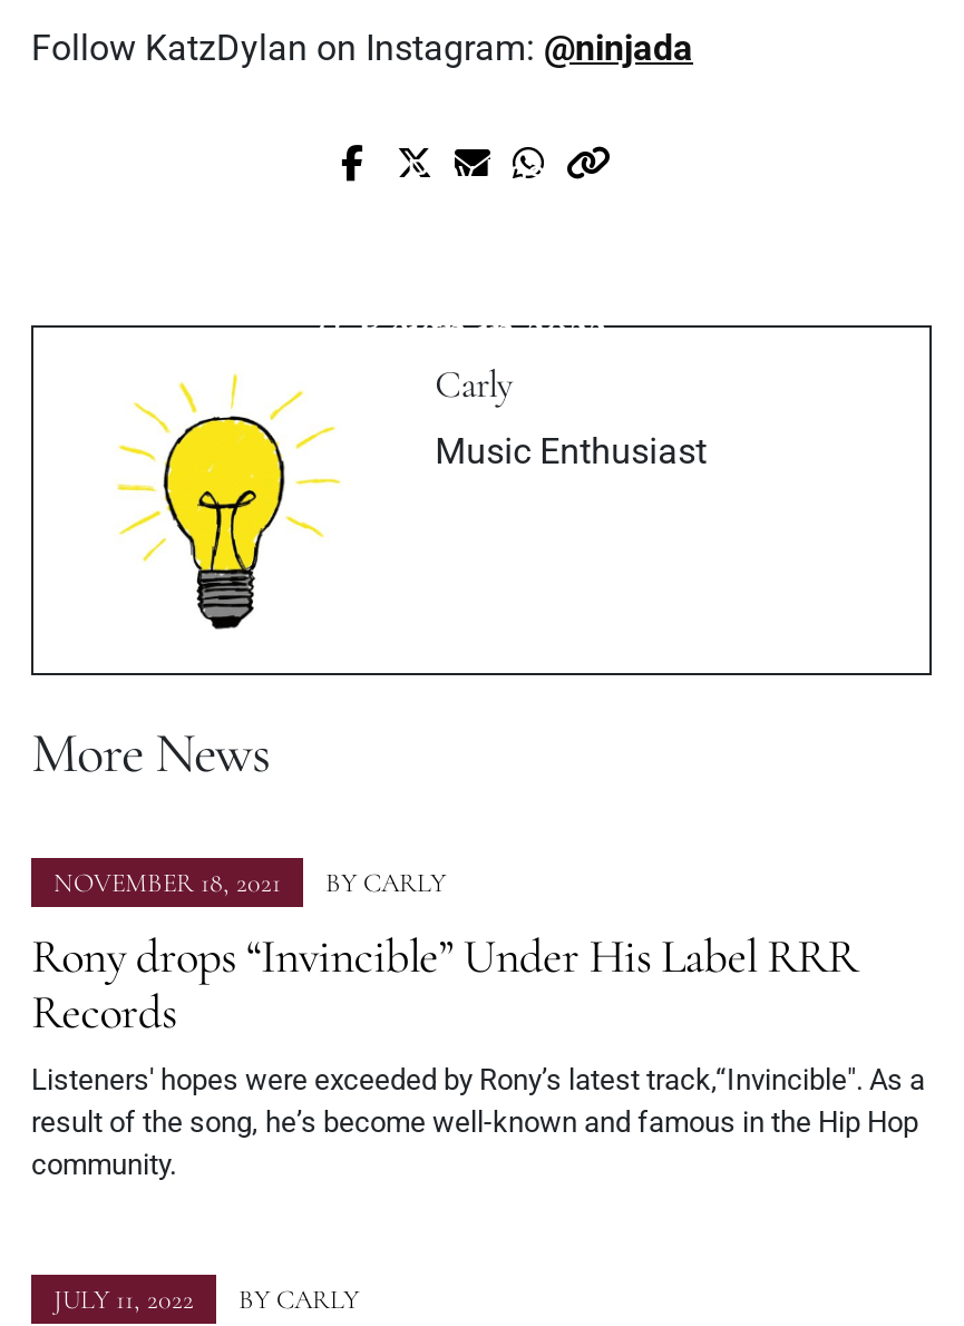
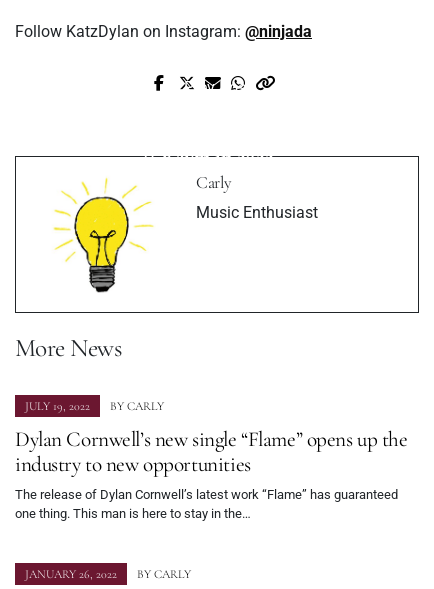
[53,868,446,899] NOVEMBER 18, 2021 BY CARLY -> [25,399,164,413] JULY 19, 2022 BY CARLY
[31,928,925,1182] Rony drops “Invincible” Under His Label RRR | Records | Listeners' hopes were exceeded by Rony’s latest track,“Invincible". As a | result of the song, he’s become well-known and famous in the Hip Hop | community. -> [15,426,408,521] Dylan Cornwell’s new single “Flame” opens up the | industry to new opportunities | The release of Dylan Cornwell’s latest work “Flame” has guaranteed | one thing. This man is here to stay in the…
[53,1284,359,1316] JULY 11, 2022 BY CARLY -> [25,567,191,581] JANUARY 26, 2022 BY CARLY

